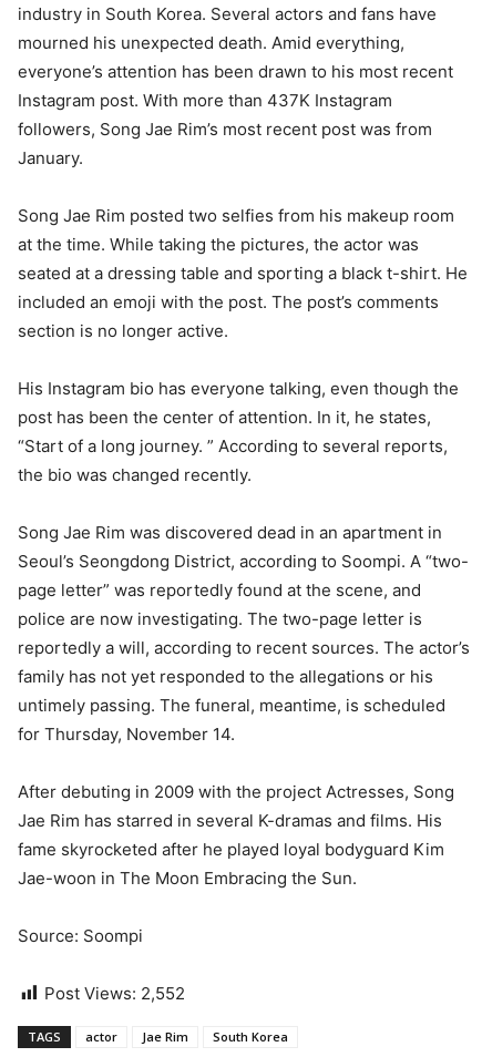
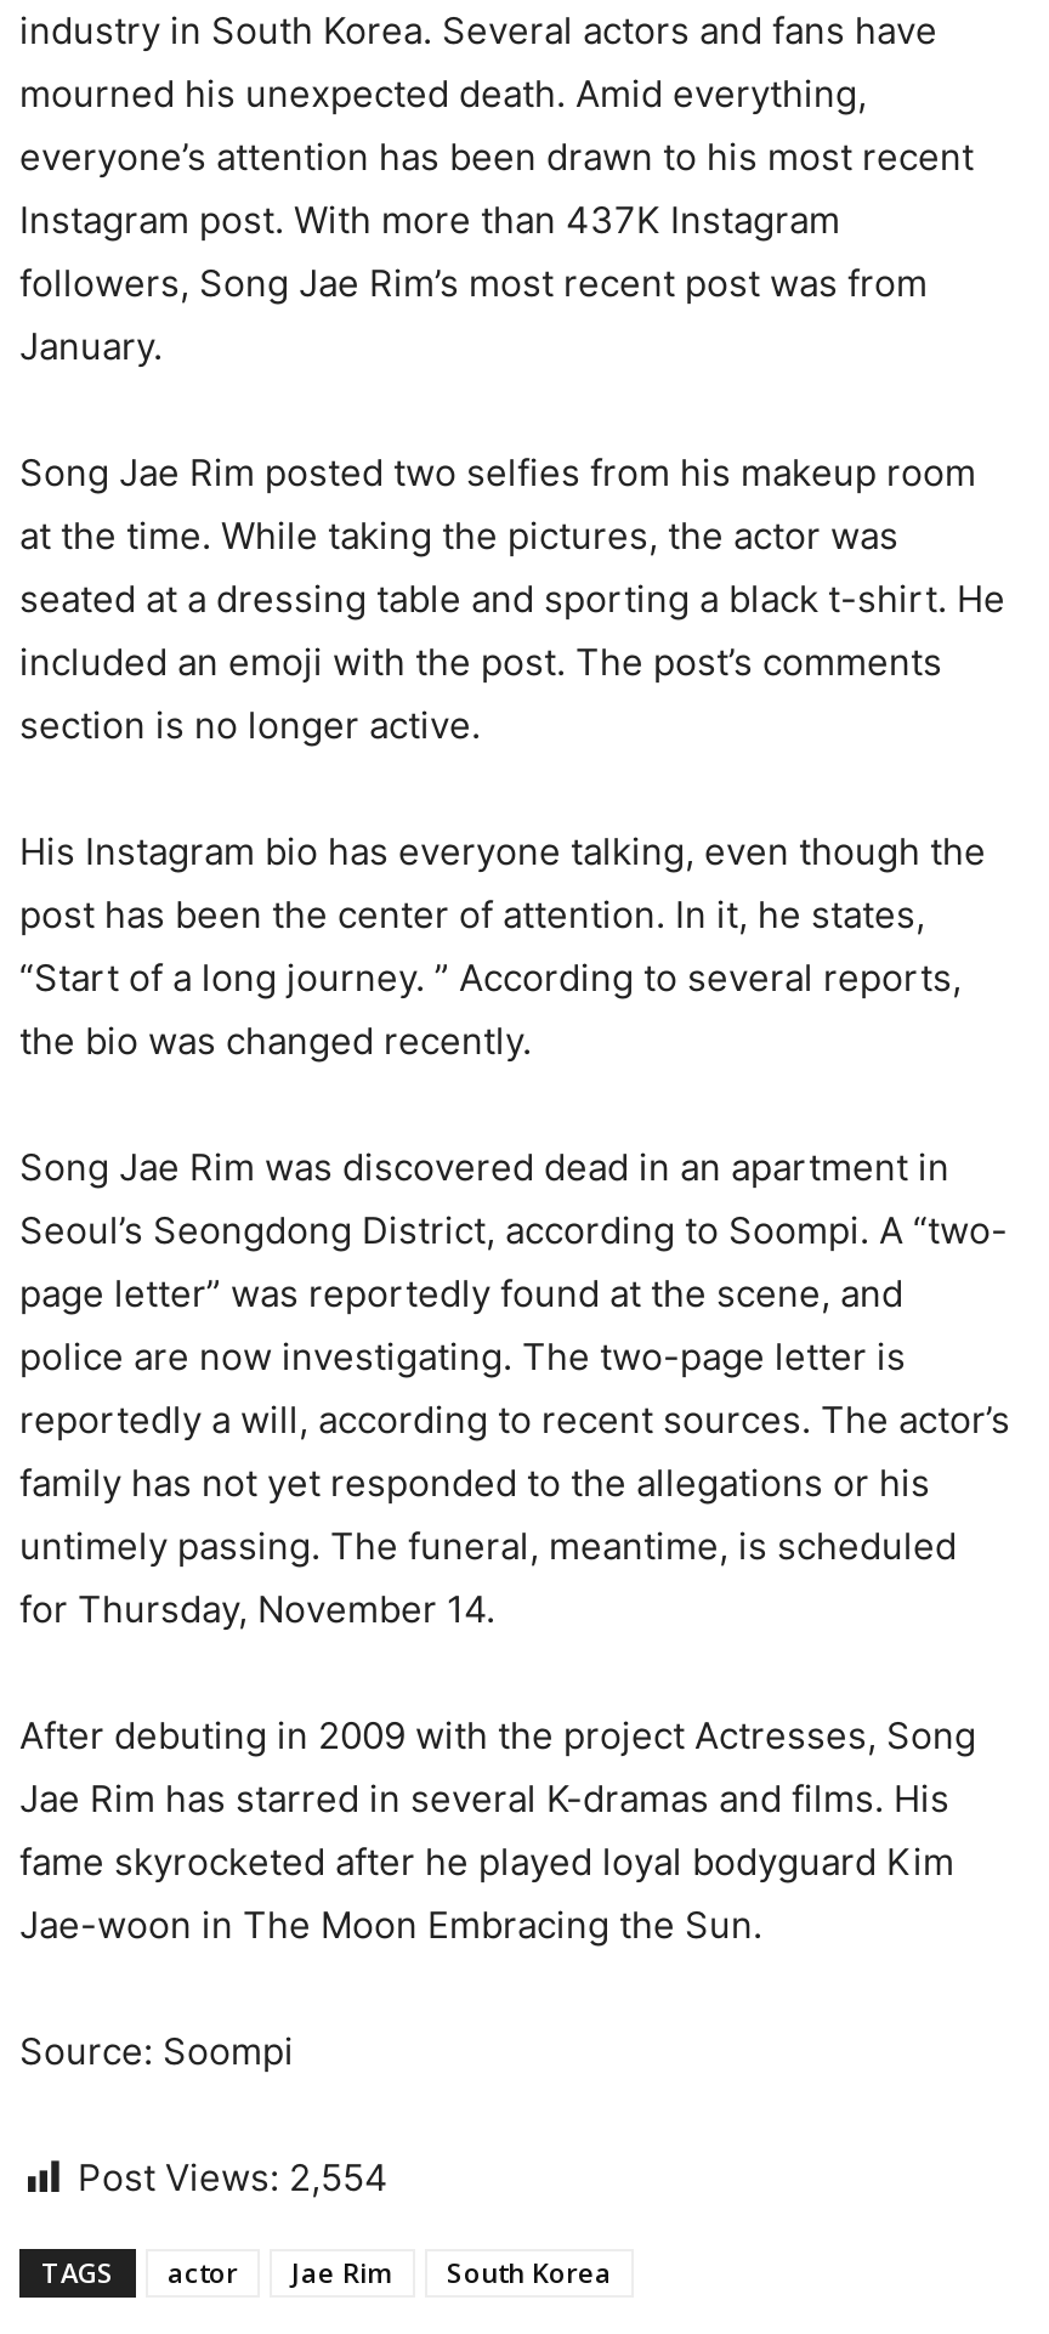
[44,983,185,1004] Post Views: 2,552 -> [78,2155,389,2201] Post Views: 2,554

